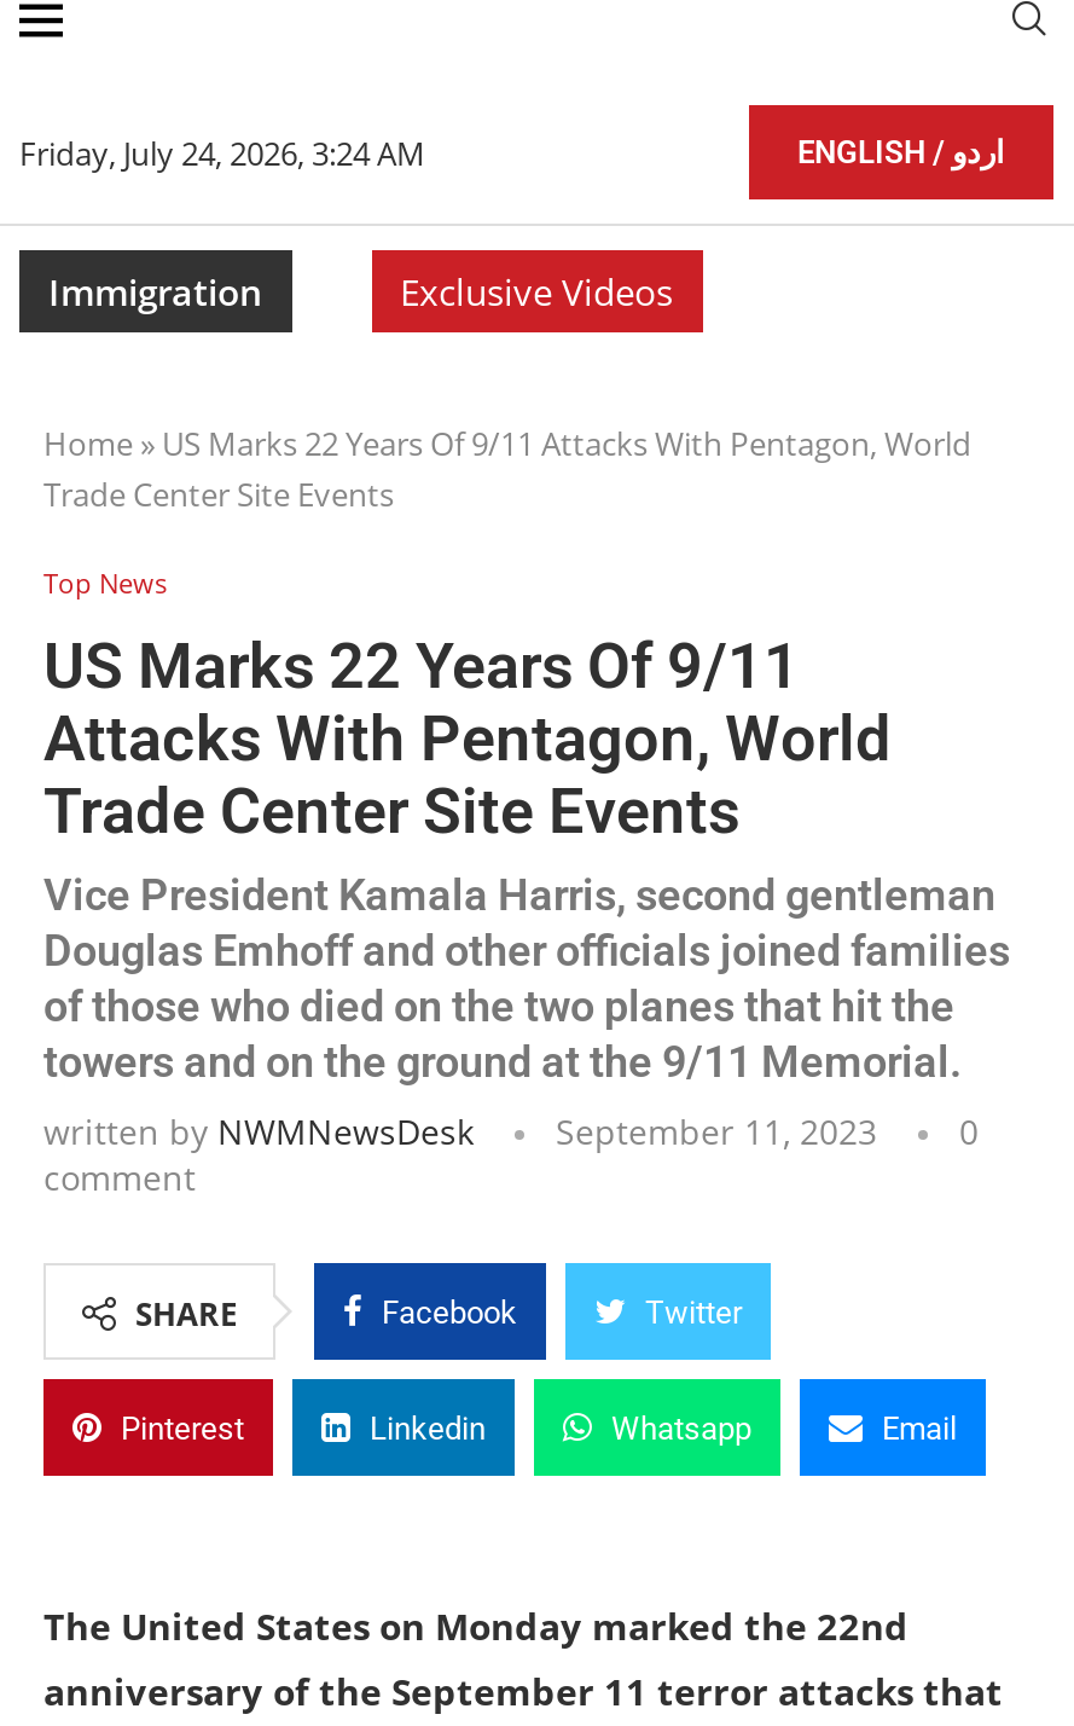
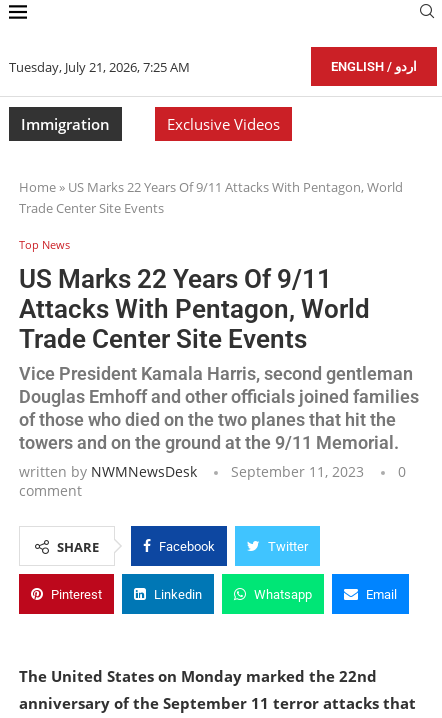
[19,131,425,174] Friday, July 24, 2026, 3:24 AM -> [9,57,190,75] Tuesday, July 21, 2026, 7:25 AM

